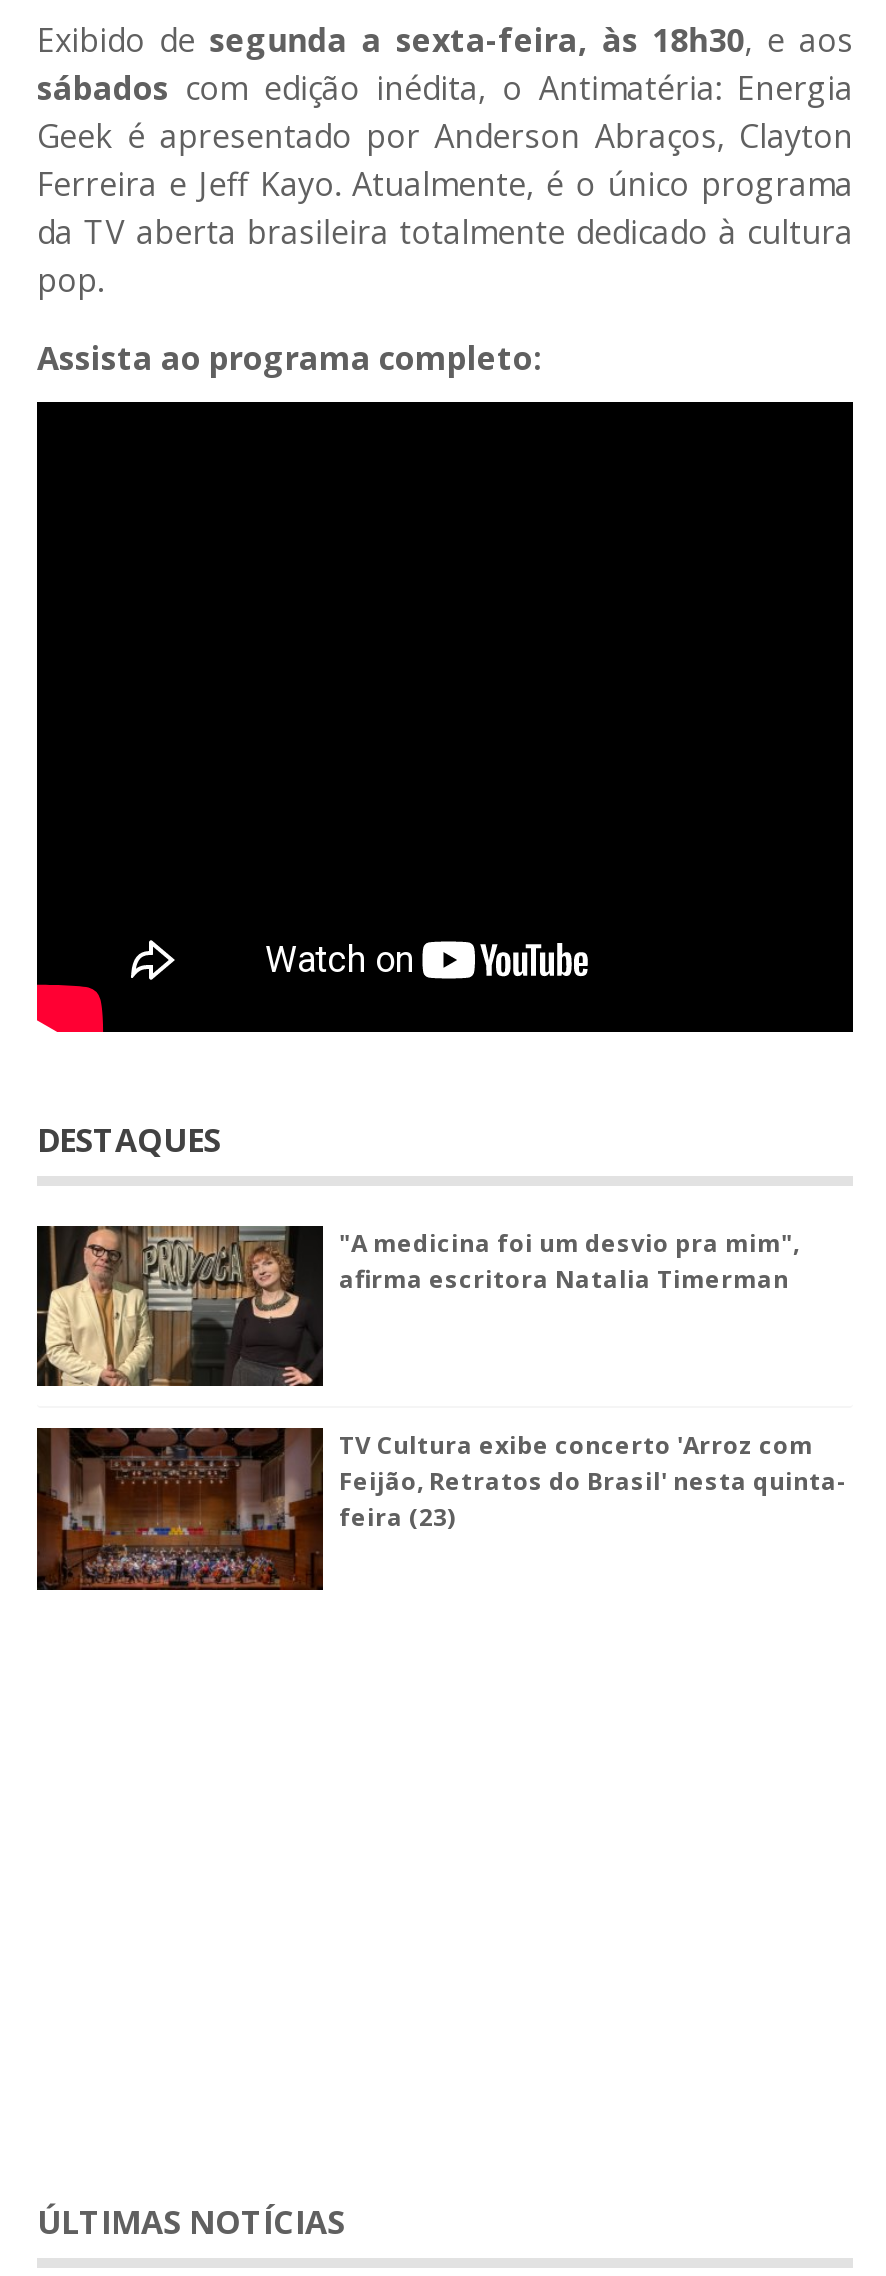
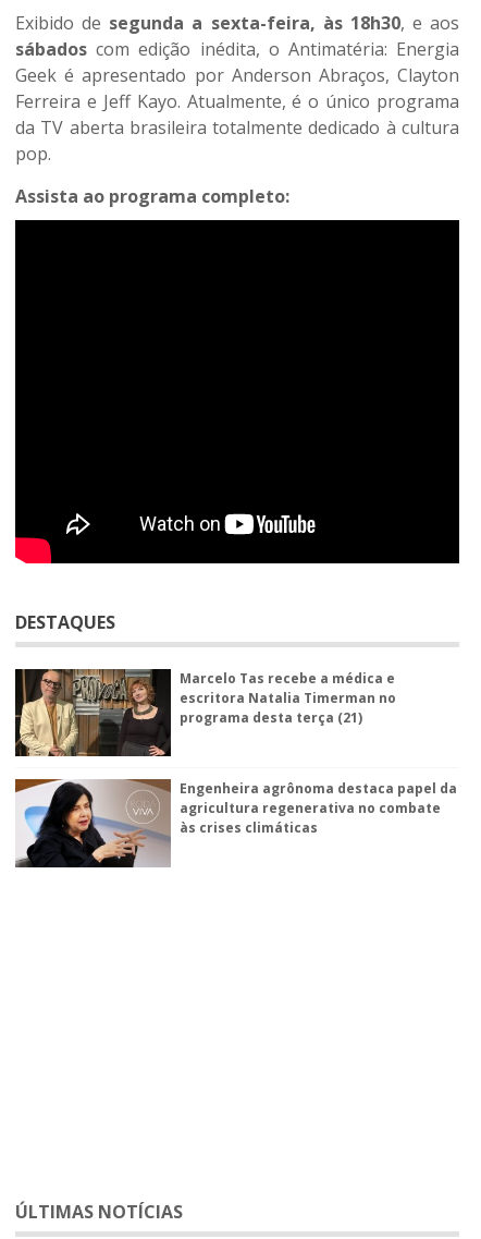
[339,1226,799,1296] "A medicina foi um desvio pra mim", | afirma escritora Natalia Timerman -> [180,669,396,727] Marcelo Tas recebe a médica e | escritora Natalia Timerman no | programa desta terça (21)
[35,1426,847,1592] [image] | TV Cultura exibe concerto 'Arroz com | Feijão, Retratos do Brasil' nesta quinta- | feira (23) -> [14,778,457,867] [image] | Engenheira agrônoma destaca papel da | agricultura regenerativa no combate | às crises climáticas

